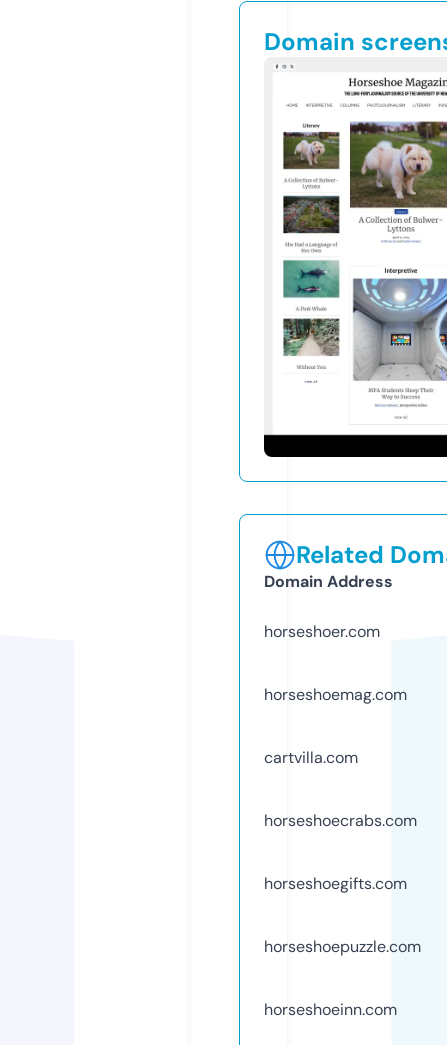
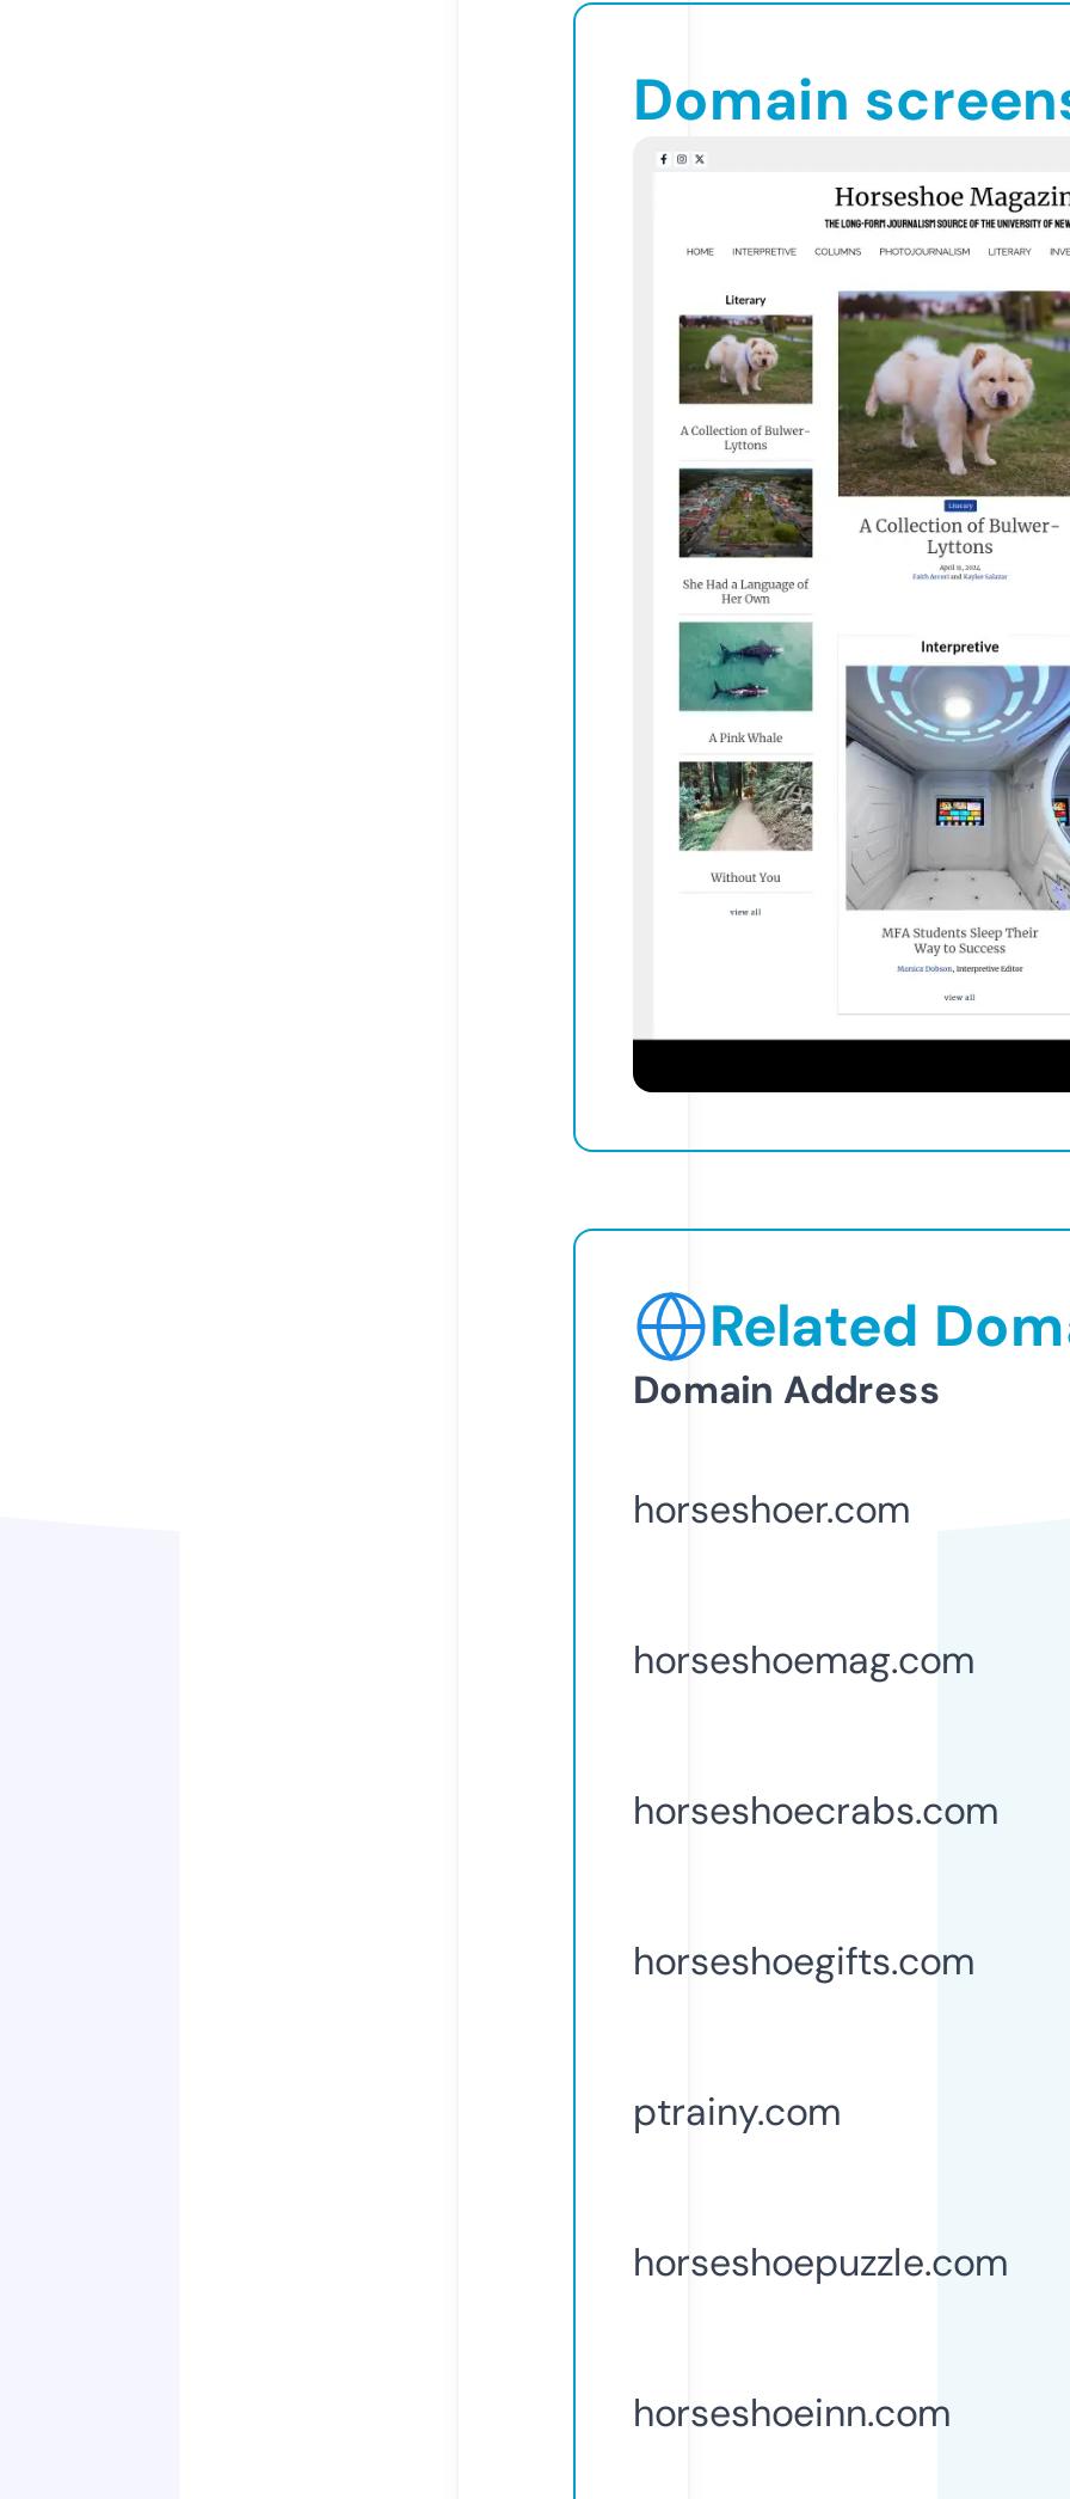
[264,747,358,768] cartvilla.com -> none
moved [264,810,417,894] -> [633,1785,998,1986]: horseshoecrabs.com | horseshoegifts.com
none -> [633,2086,841,2136] ptrainy.com

